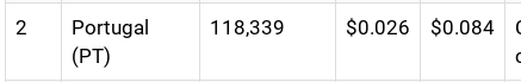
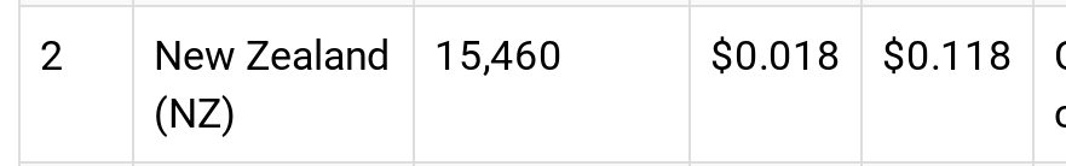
[72,15,149,68] Portugal | (PT) -> [154,31,391,137] New Zealand | (NZ)
[210,15,495,39] 118,339 | $0.026 | $0.084 -> [434,31,1013,79] 15,460 | $0.018 | $0.118

